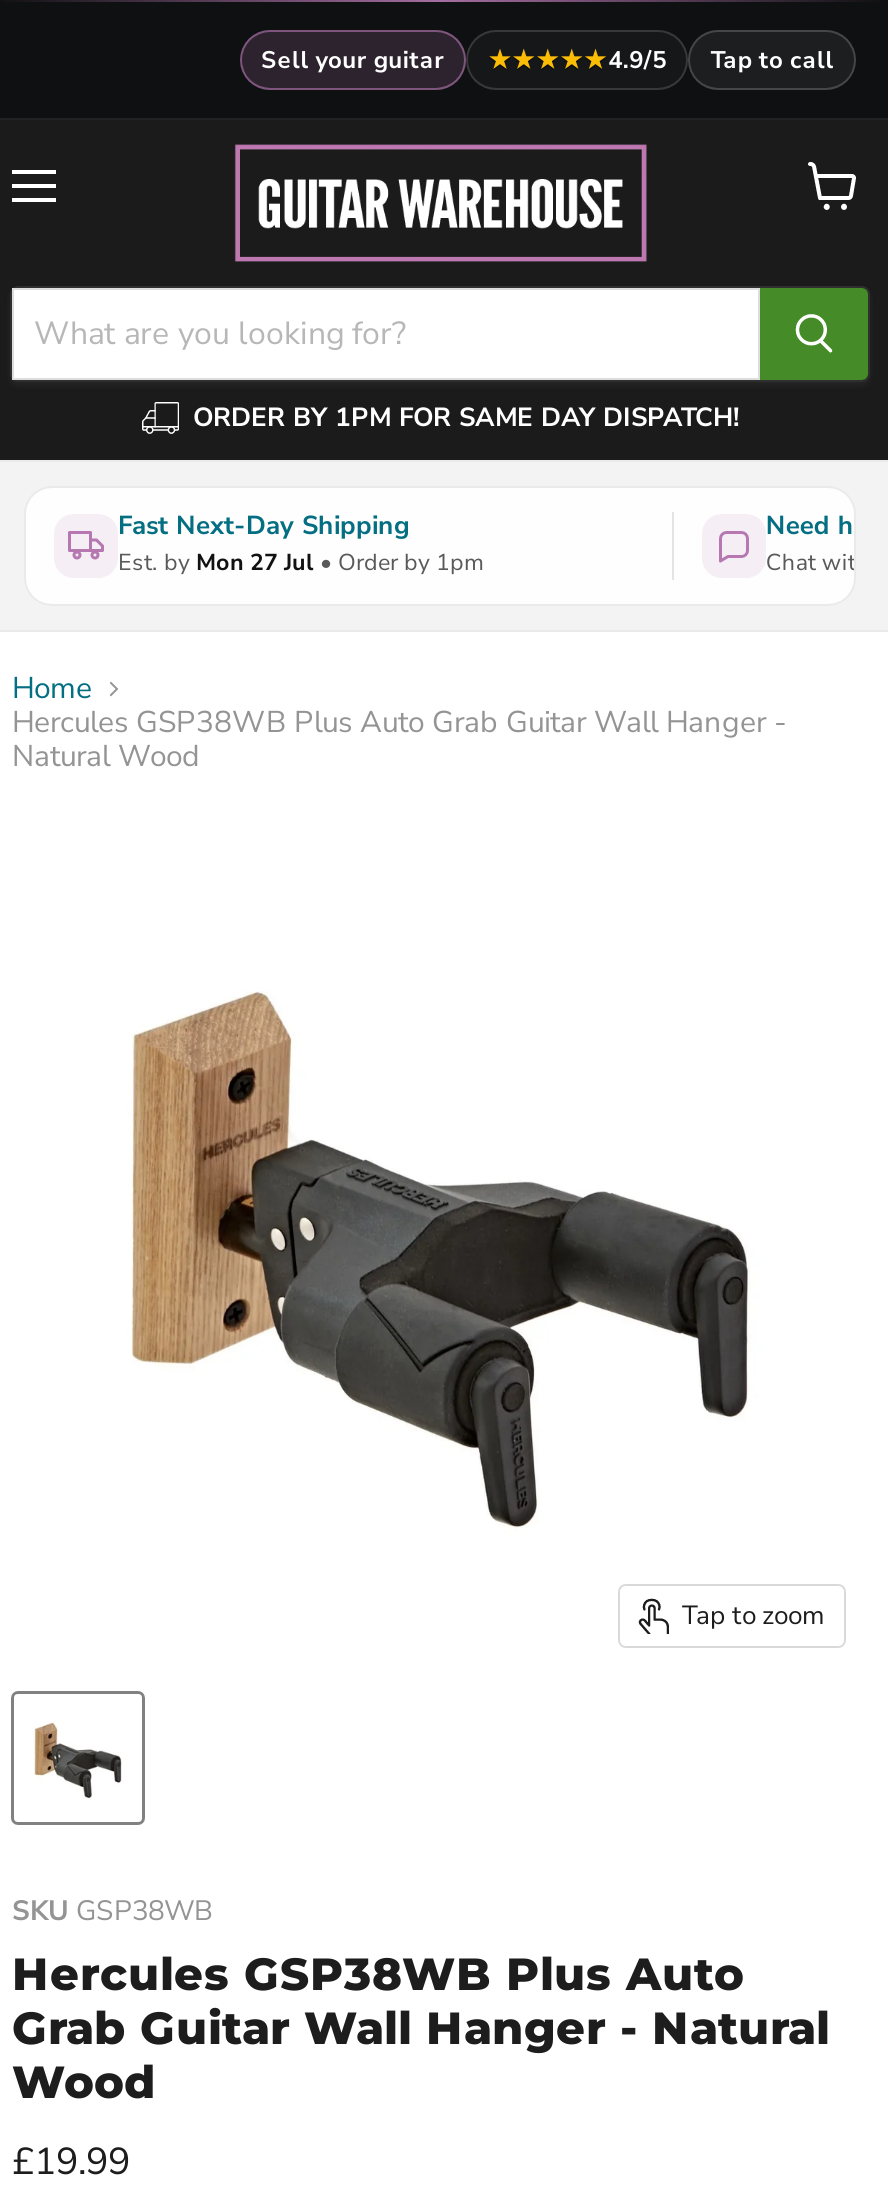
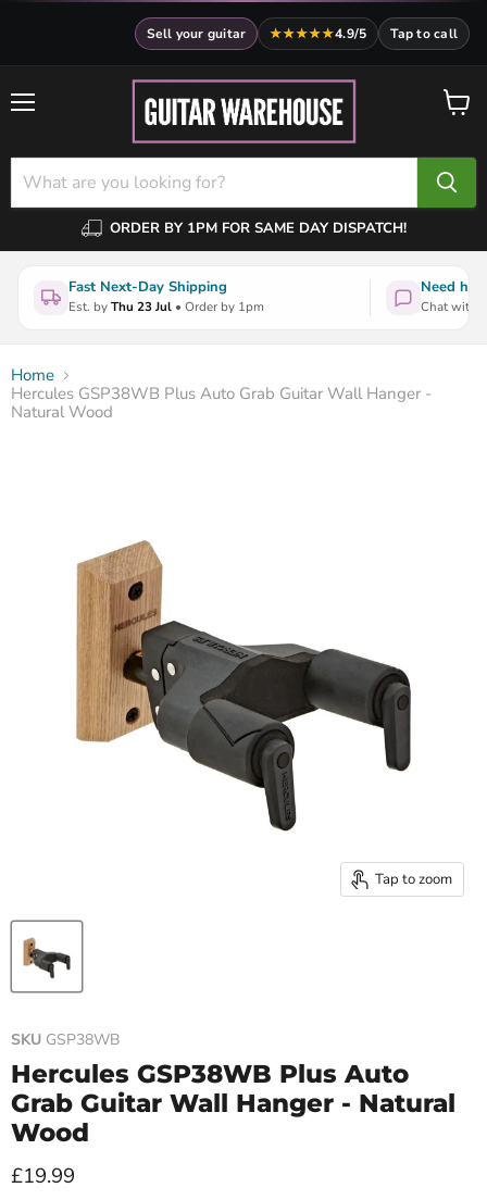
[118,546,484,578] Est. by Mon 27 Jul • Order by 1pm -> [68,298,264,315] Est. by Thu 23 Jul • Order by 1pm

